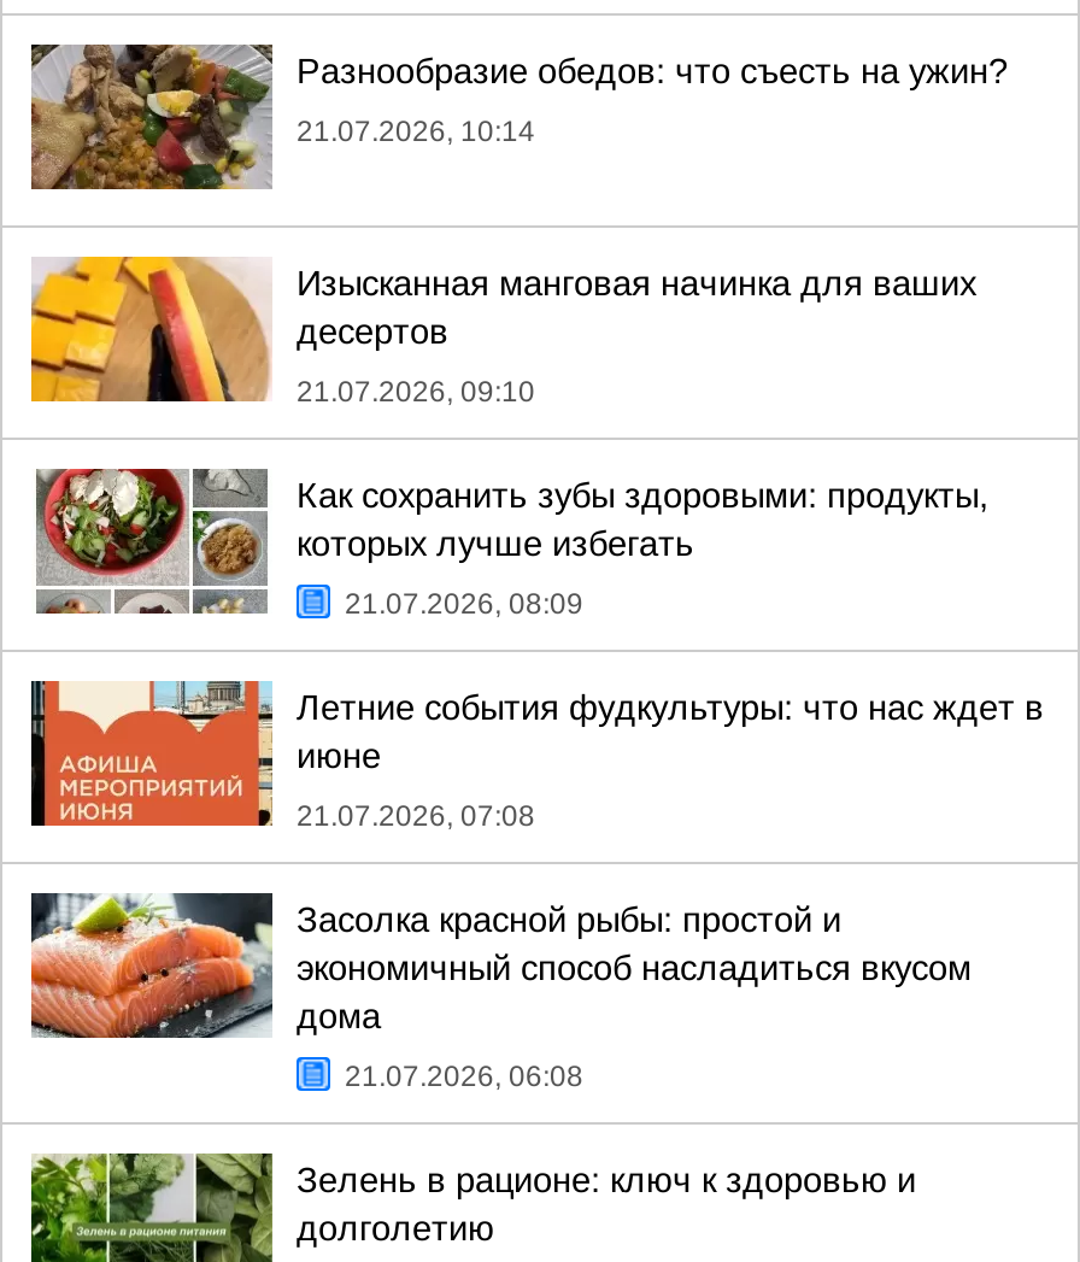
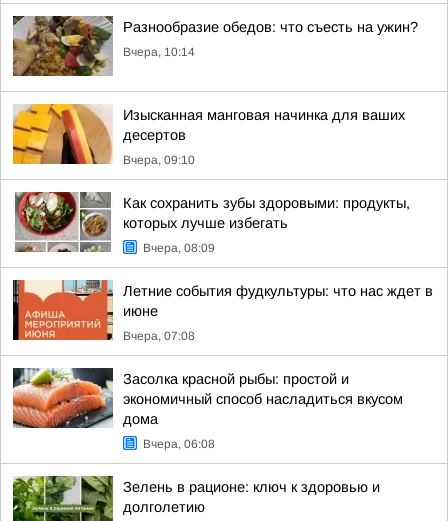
[297,115,535,148] 21.07.2026, 10:14 -> [123,45,195,59] Вчера, 10:14
[297,375,535,409] 21.07.2026, 09:10 -> [123,153,195,167] Вчера, 09:10
[345,587,583,621] 21.07.2026, 08:09 -> [143,241,215,255] Вчера, 08:09
[297,799,535,833] 21.07.2026, 07:08 -> [123,329,195,343] Вчера, 07:08
[345,1060,583,1093] 21.07.2026, 06:08 -> [143,437,215,451] Вчера, 06:08

